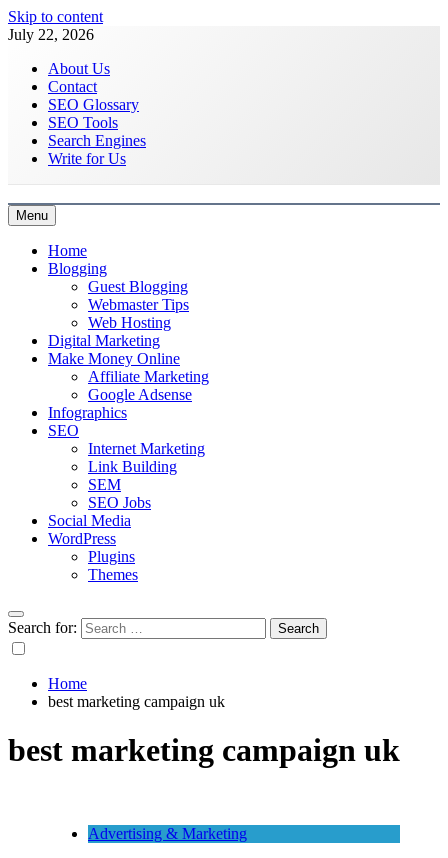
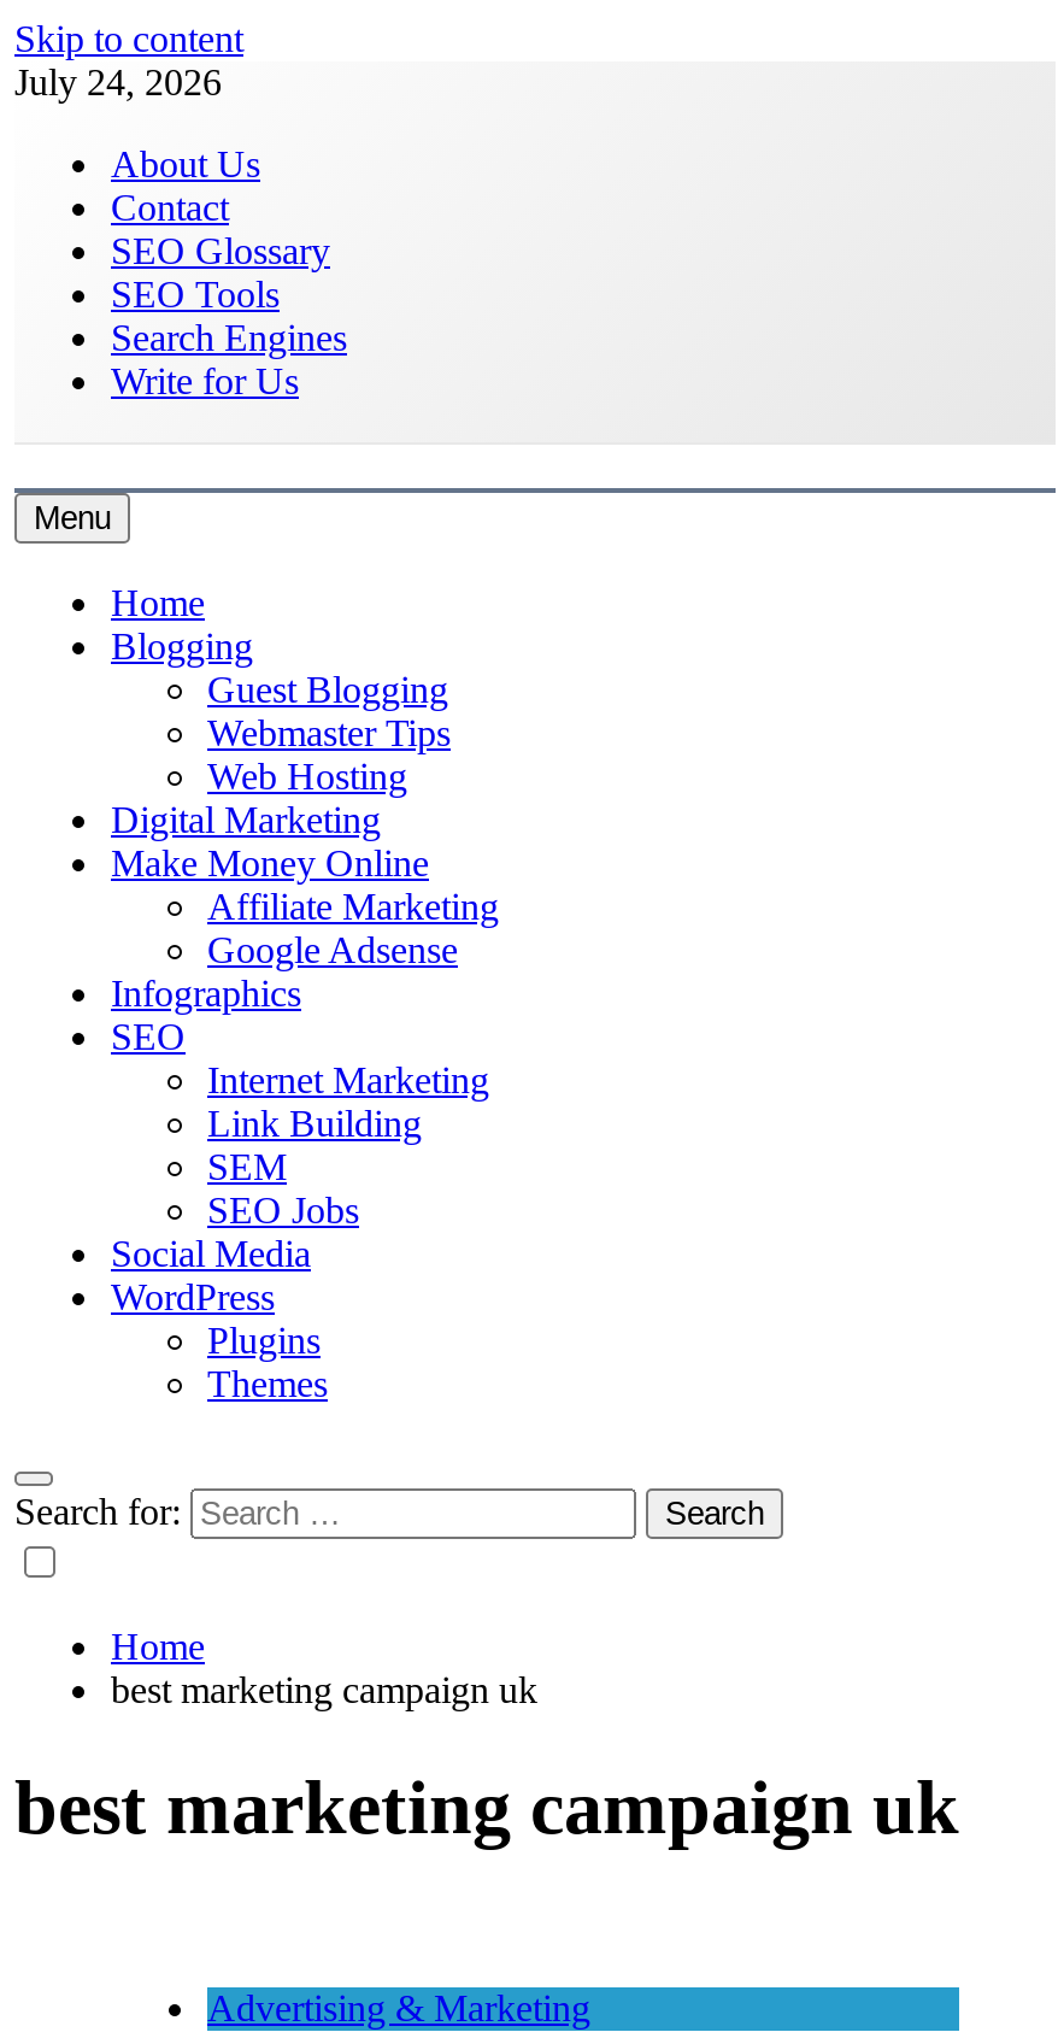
[8,26,94,43] July 22, 2026 -> [14,61,222,102] July 24, 2026

